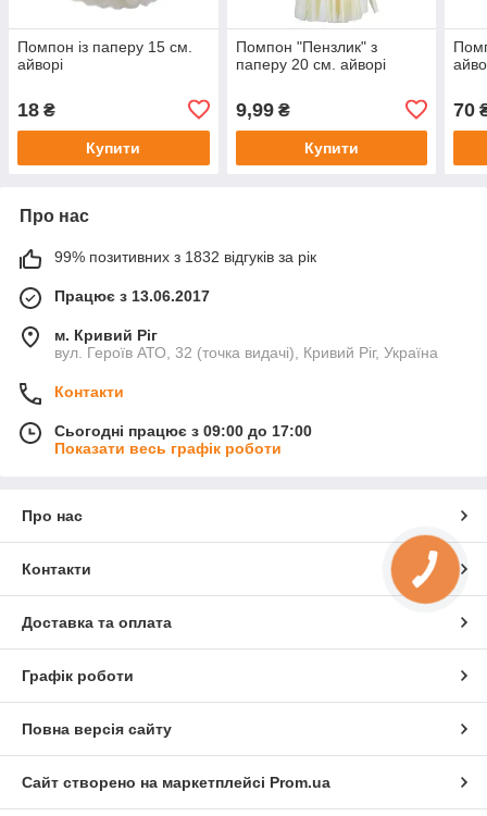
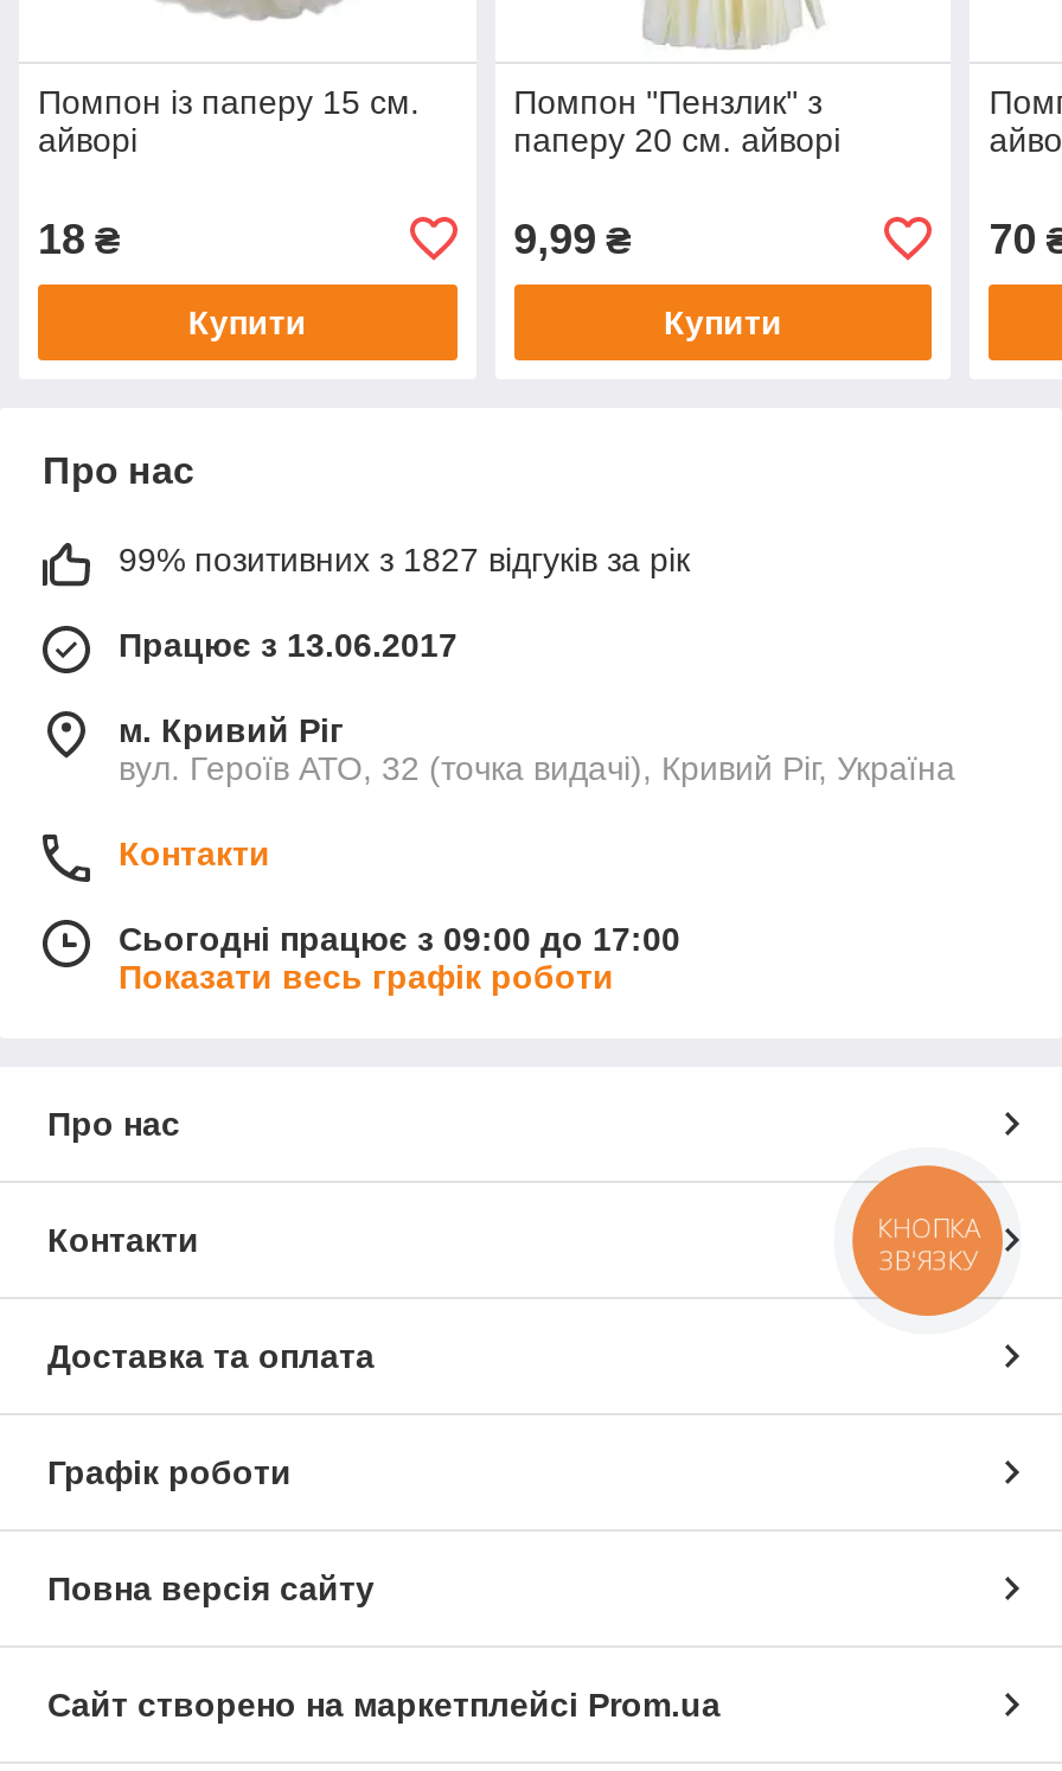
[54,248,316,265] 99% позитивних з 1832 відгуків за рік -> [119,540,690,578] 99% позитивних з 1827 відгуків за рік
none -> [877,1210,980,1279] КНОПКА | ЗВ'ЯЗКУ

